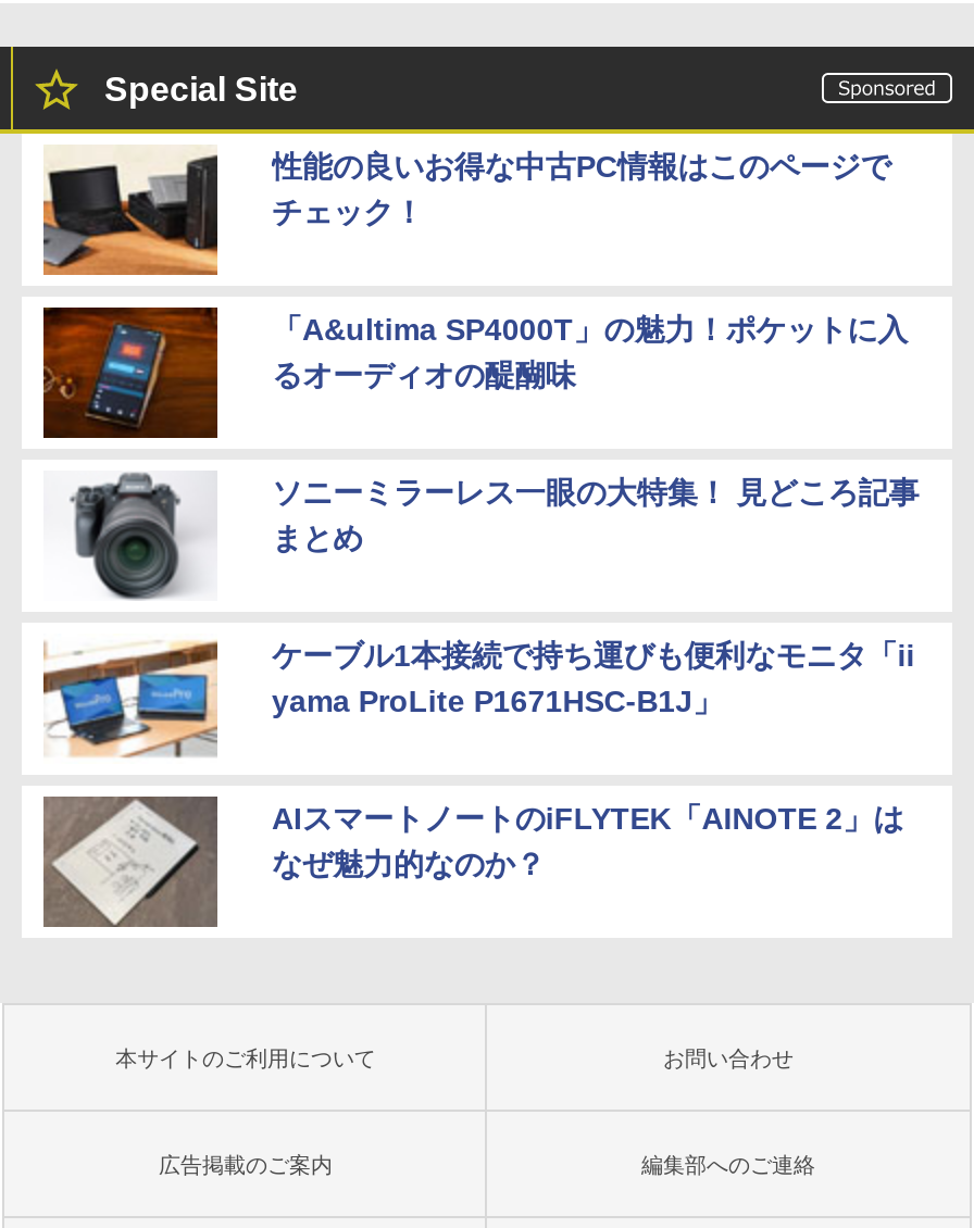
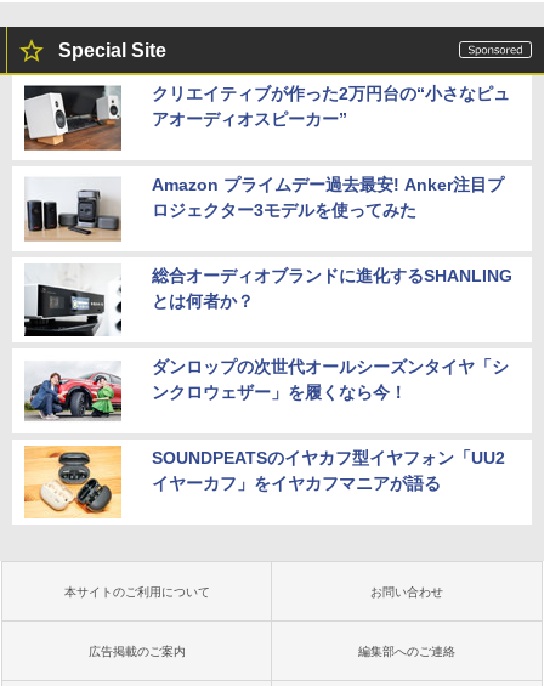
[41,147,891,277] [image] | 性能の良いお得な中古PC情報はこのページで | チェック！ -> [23,84,510,154] [image] | クリエイティブが作った2万円台の“小さなピュ | アオーディオスピーカー”
[41,305,908,440] [image] | 「A&ultima SP4000T」の魅力！ポケットに入 | るオーディオの醍醐味 -> [24,172,503,245] [image] | Amazon プライムデー過去最安! Anker注目プ | ロジェクター3モデルを使ってみた
[43,473,919,601] [image] | ソニーミラーレス一眼の大特集！ 見どころ記事 | まとめ -> [23,266,512,338] [image] | 総合オーディオブランドに進化するSHANLING | とは何者か？
[41,639,915,760] [image] | ケーブル1本接続で持ち運びも便利なモニタ「ii | yama ProLite P1671HSC-B1J」 -> [23,357,508,424] [image] | ダンロップの次世代オールシーズンタイヤ「シ | ンクロウェザー」を履くなら今！
[41,794,904,929] [image] | AIスマートノートのiFLYTEK「AINOTE 2」は | なぜ魅力的なのか？ -> [23,444,505,518] [image] | SOUNDPEATSのイヤカフ型イヤフォン「UU2 | イヤーカフ」をイヤカフマニアが語る

